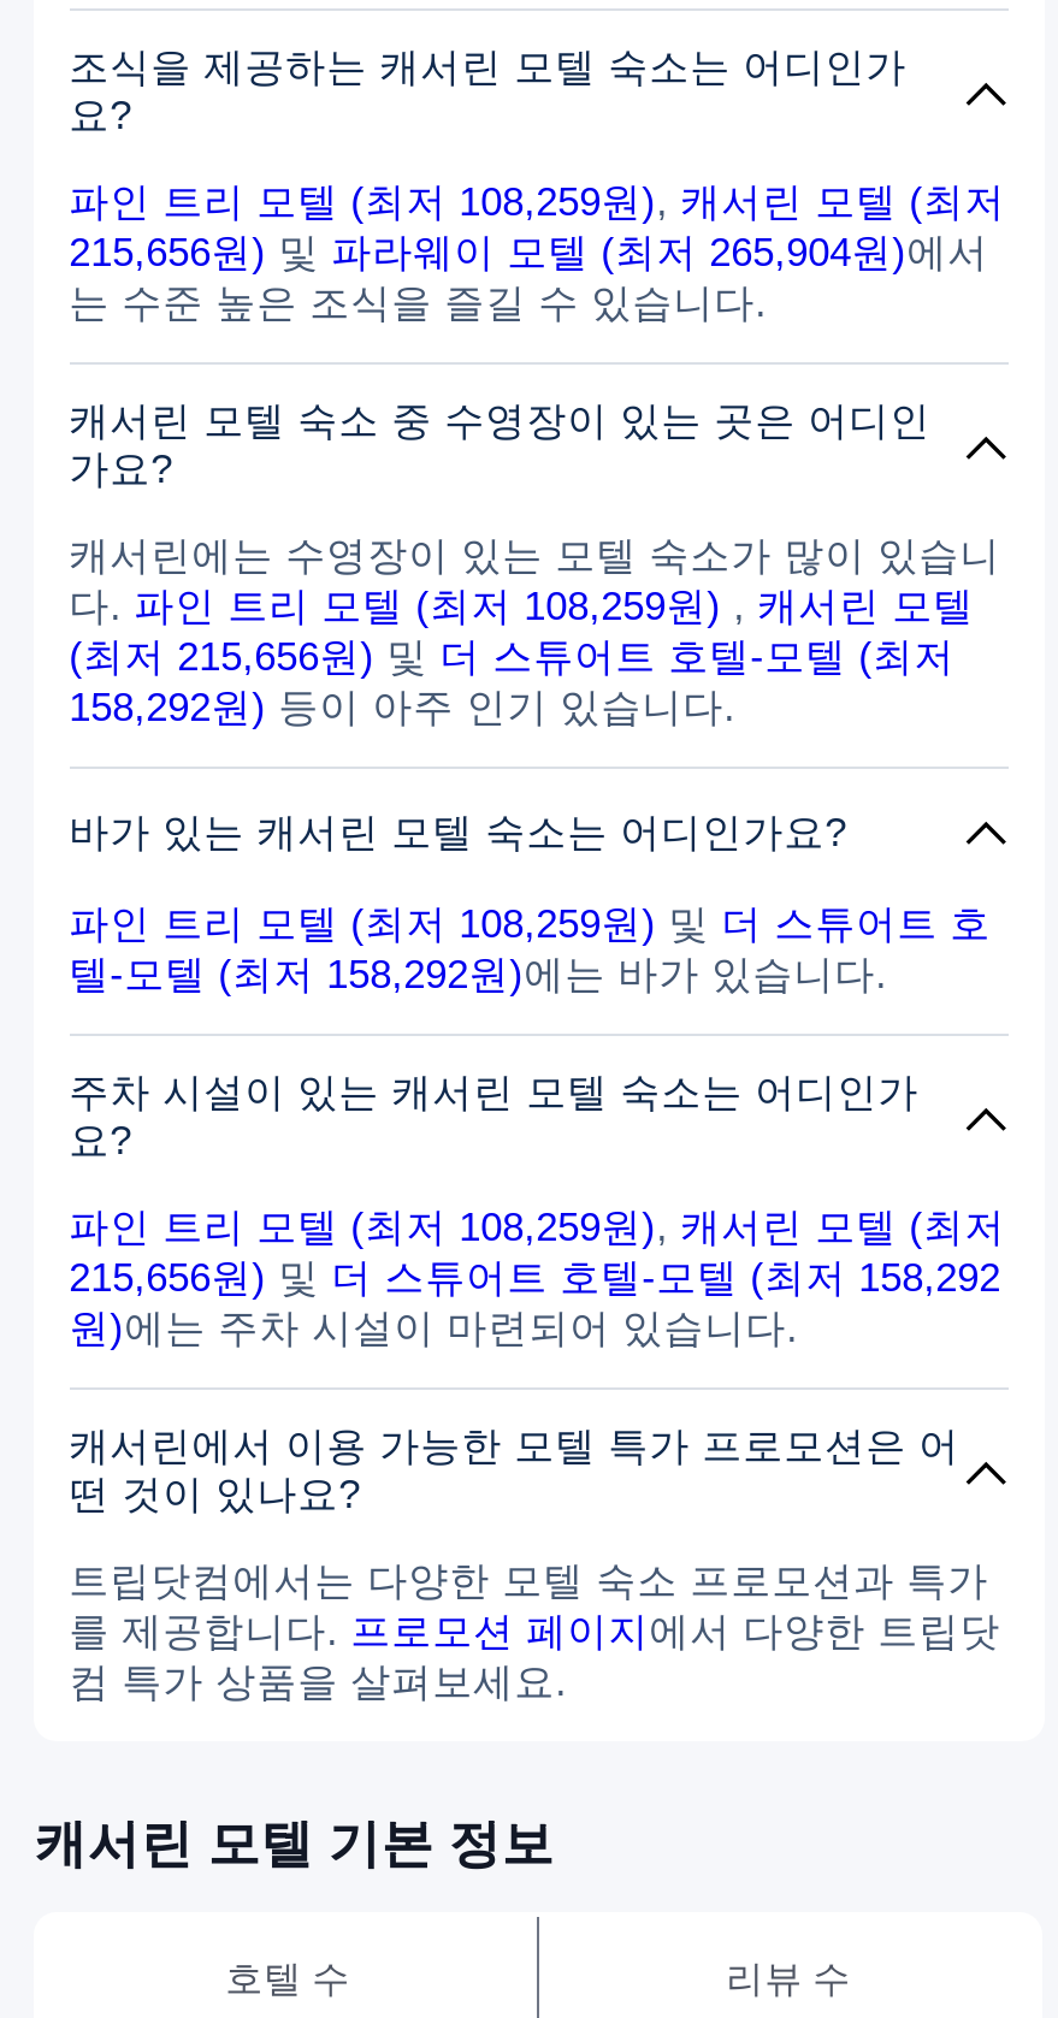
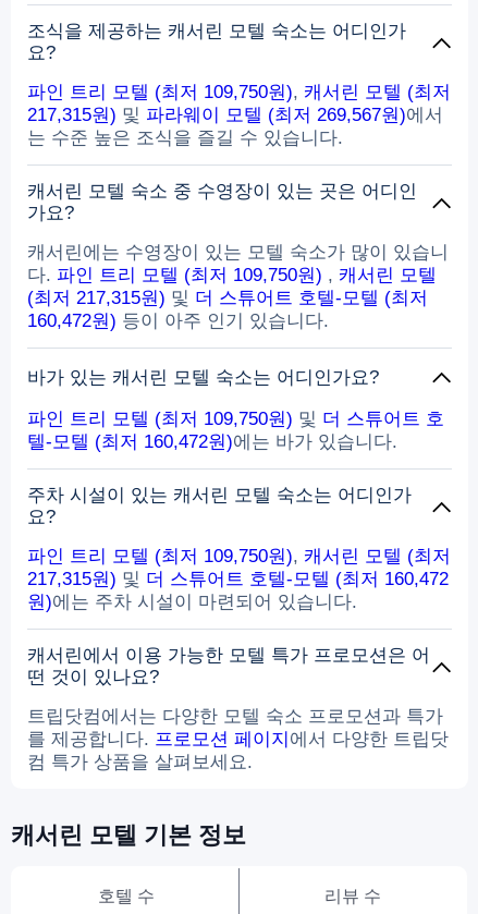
[69,179,1006,224] 파인 트리 모텔 (최저 108,259원), 캐서린 모텔 (최저 -> [27,81,450,102] 파인 트리 모텔 (최저 109,750원), 캐서린 모텔 (최저
[69,229,989,275] 215,656원) 및 파라웨이 모텔 (최저 265,904원)에서 -> [27,104,443,125] 217,315원) 및 파라웨이 모텔 (최저 269,567원)에서
[69,583,974,629] 다. 파인 트리 모텔 (최저 108,259원), 캐서린 모텔 -> [27,264,436,285] 다. 파인 트리 모텔 (최저 109,750원), 캐서린 모텔
[69,633,955,679] (최저 215,656원) 및 더 스튜어트 호텔-모텔 (최저 -> [27,287,428,308] (최저 217,315원) 및 더 스튜어트 호텔-모텔 (최저
[69,684,736,730] 158,292원) 등이 아주 인기 있습니다. -> [27,310,329,331] 160,472원) 등이 아주 인기 있습니다.
[69,901,991,947] 파인 트리 모텔 (최저 108,259원) 및 더 스튜어트 호 -> [27,408,444,429] 파인 트리 모텔 (최저 109,750원) 및 더 스튜어트 호
[69,951,888,997] 텔-모텔 (최저 158,292원)에는 바가 있습니다. -> [27,431,397,452] 텔-모텔 (최저 160,472원)에는 바가 있습니다.
[69,1204,1006,1250] 파인 트리 모텔 (최저 108,259원), 캐서린 모텔 (최저 -> [27,546,450,566] 파인 트리 모텔 (최저 109,750원), 캐서린 모텔 (최저
[69,1255,1001,1300] 215,656원) 및 더 스튜어트 호텔-모텔 (최저 158,292 -> [27,568,448,589] 217,315원) 및 더 스튜어트 호텔-모텔 (최저 160,472

